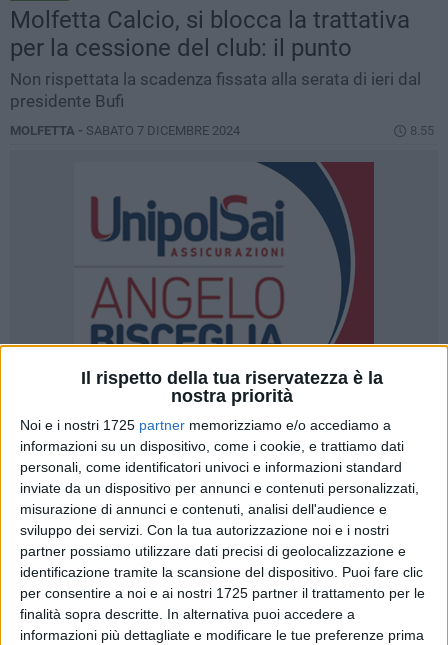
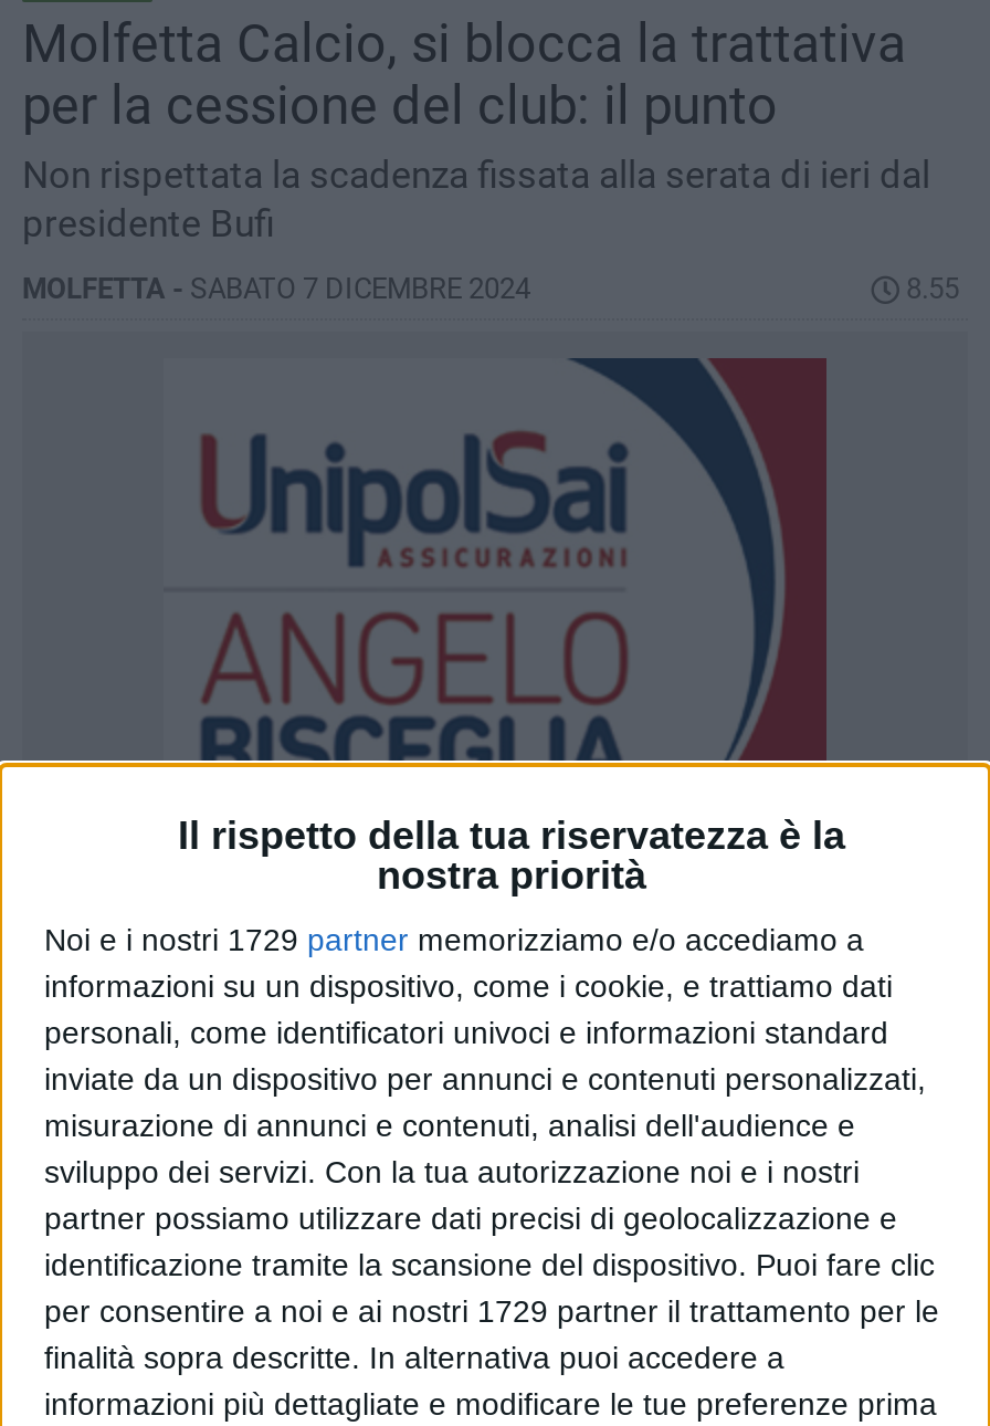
[20,417,391,433] Noi e i nostri 1725 partner memorizziamo e/o accediamo a -> [44,921,864,957] Noi e i nostri 1729 partner memorizziamo e/o accediamo a
[20,585,425,601] per consentire a noi e ai nostri 1725 partner il trattamento per le -> [44,1293,939,1328] per consentire a noi e ai nostri 1729 partner il trattamento per le

